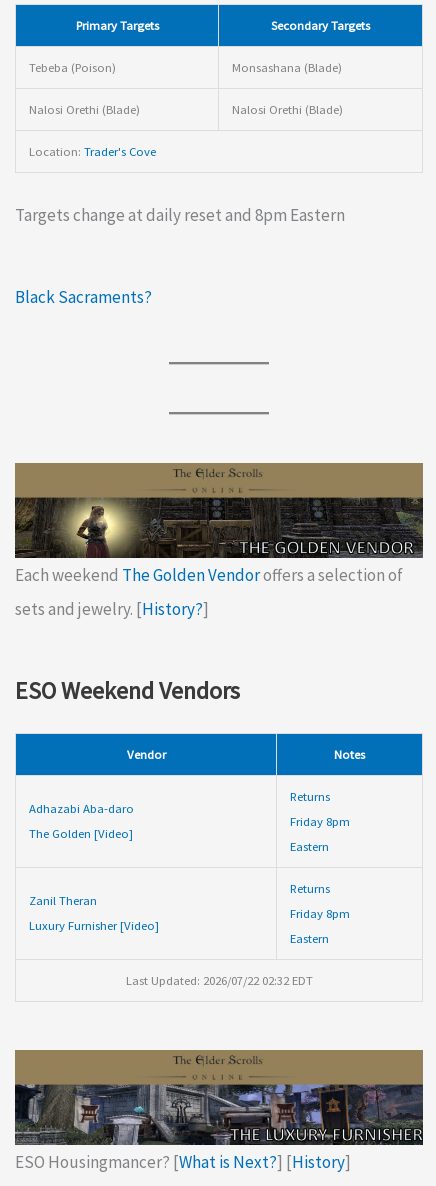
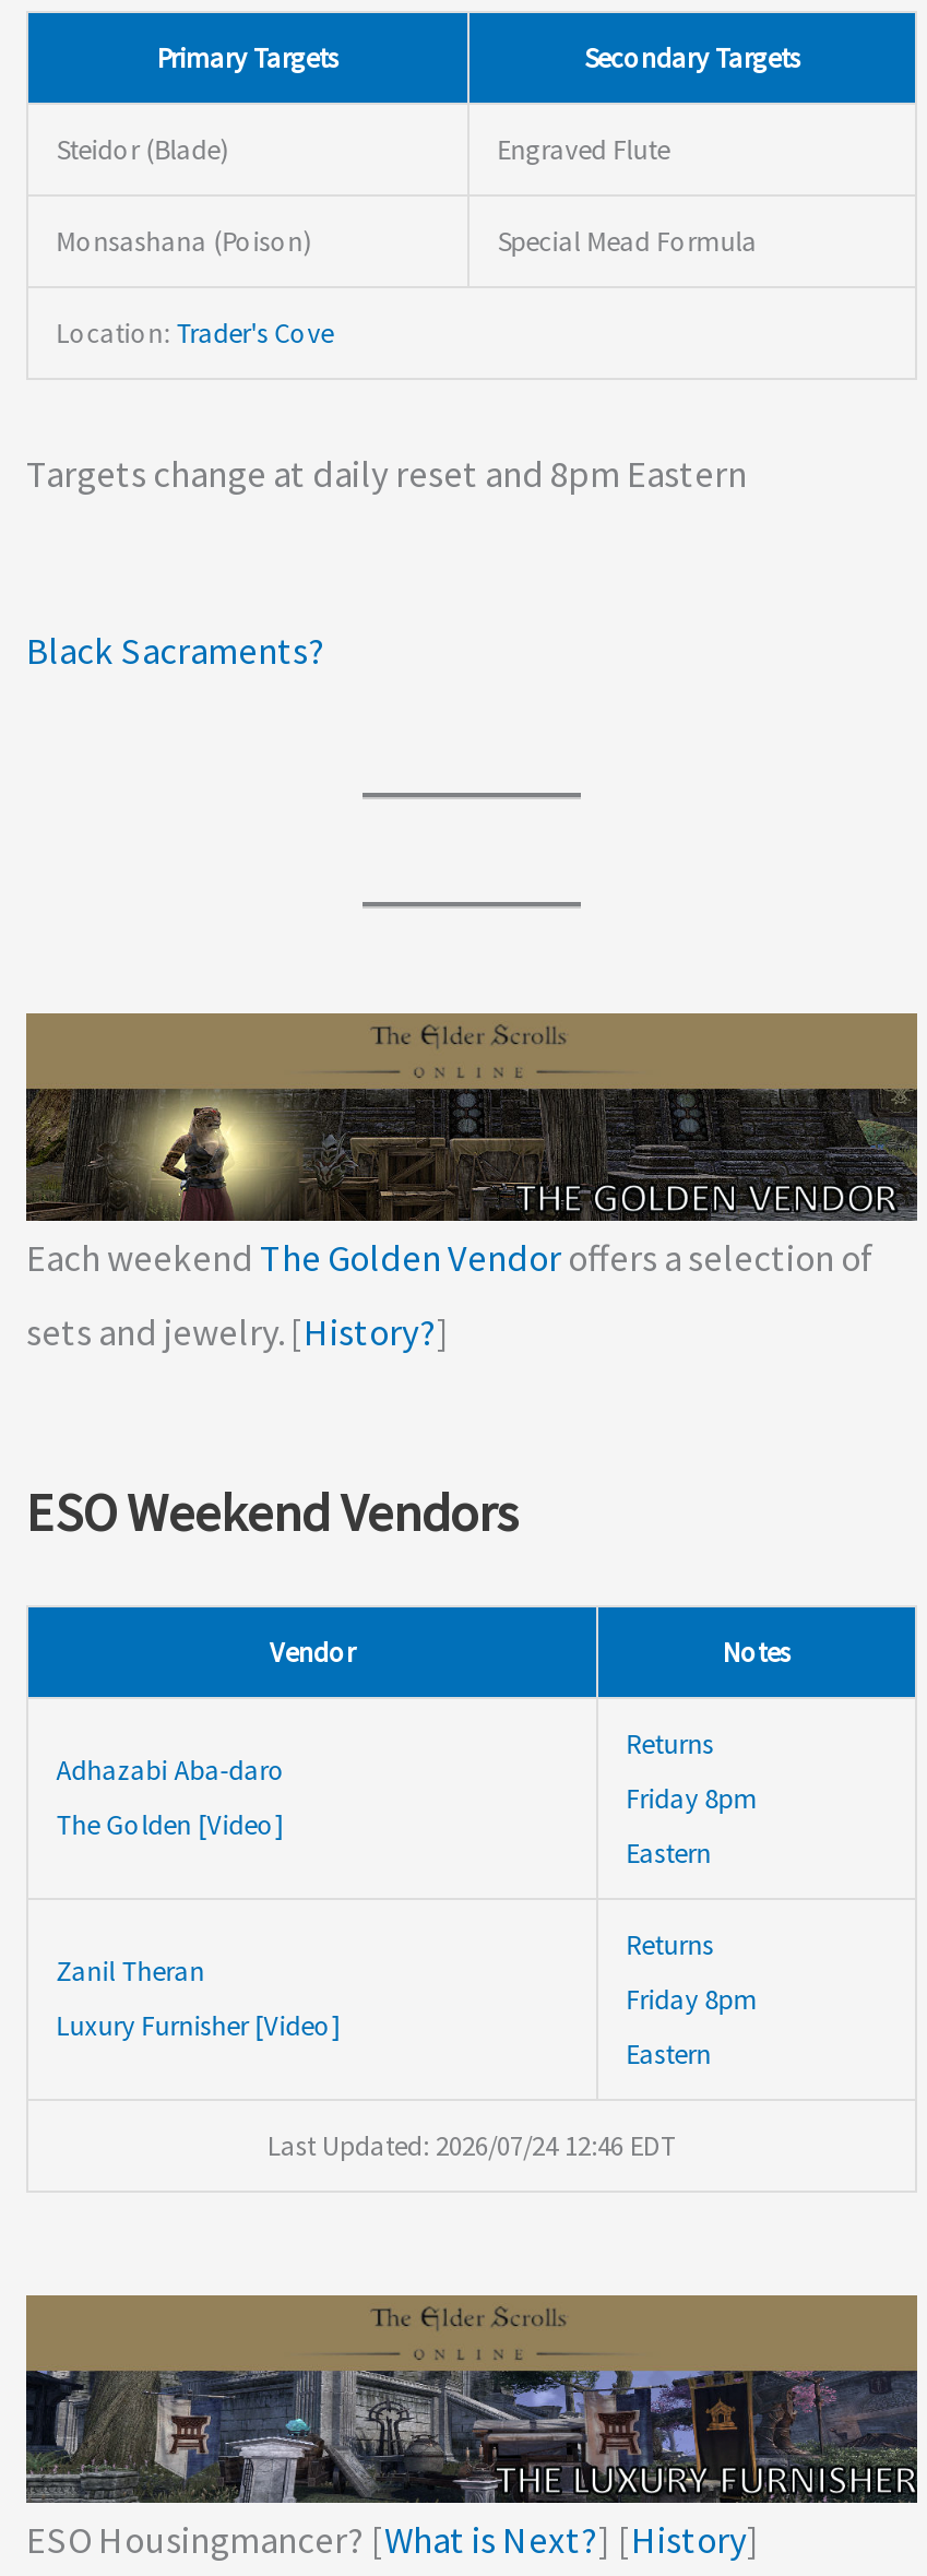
[29,59,342,75] Tebeba (Poison) | Monsashana (Blade) -> [56,131,670,166] Steidor (Blade) | Engraved Flute
[29,101,343,117] Nalosi Orethi (Blade) | Nalosi Orethi (Blade) -> [56,223,757,257] Monsashana (Poison) | Special Mead Formula
[125,972,312,988] Last Updated: 2026/07/22 02:32 EDT -> [268,2126,676,2161] Last Updated: 2026/07/24 12:46 EDT

